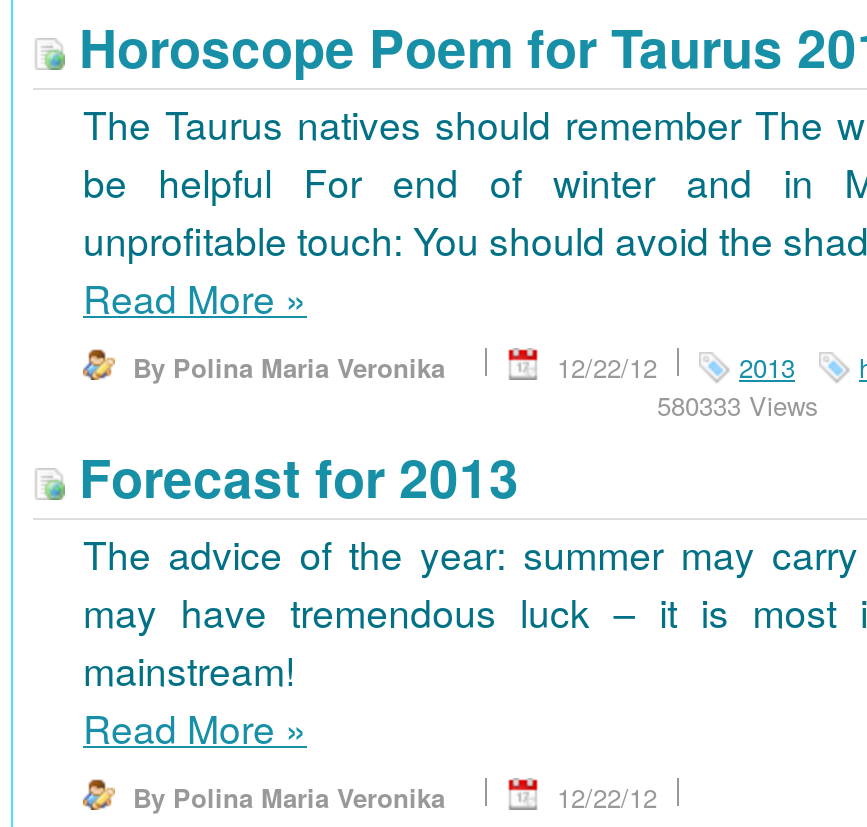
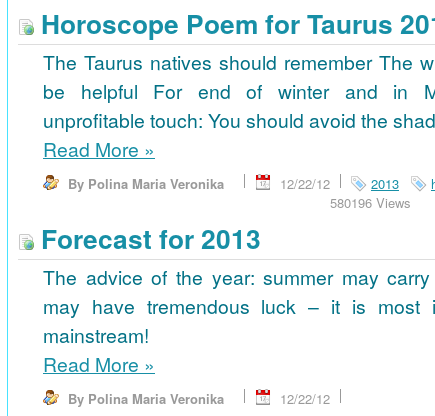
[657,386,819,424] 580333 Views -> [330,193,411,212] 580196 Views

